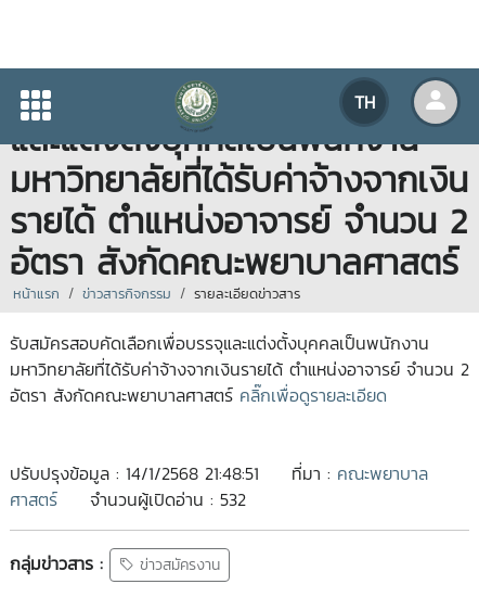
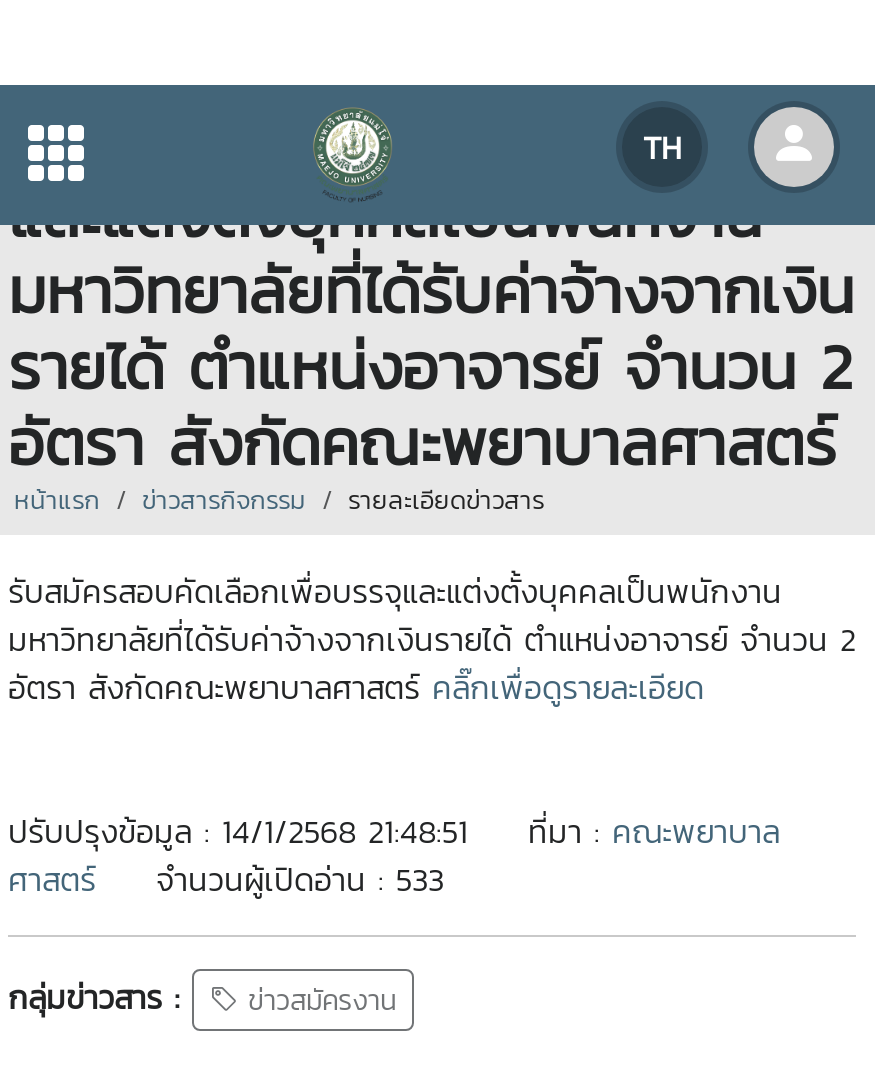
[90,486,246,512] จำนวนผู้เปิดอ่าน : 532 -> [156,855,444,903] จำนวนผู้เปิดอ่าน : 533

